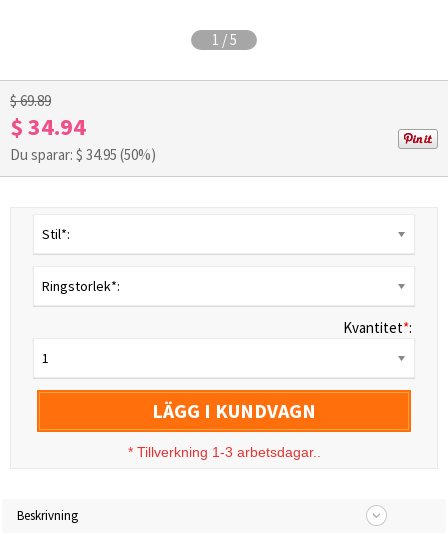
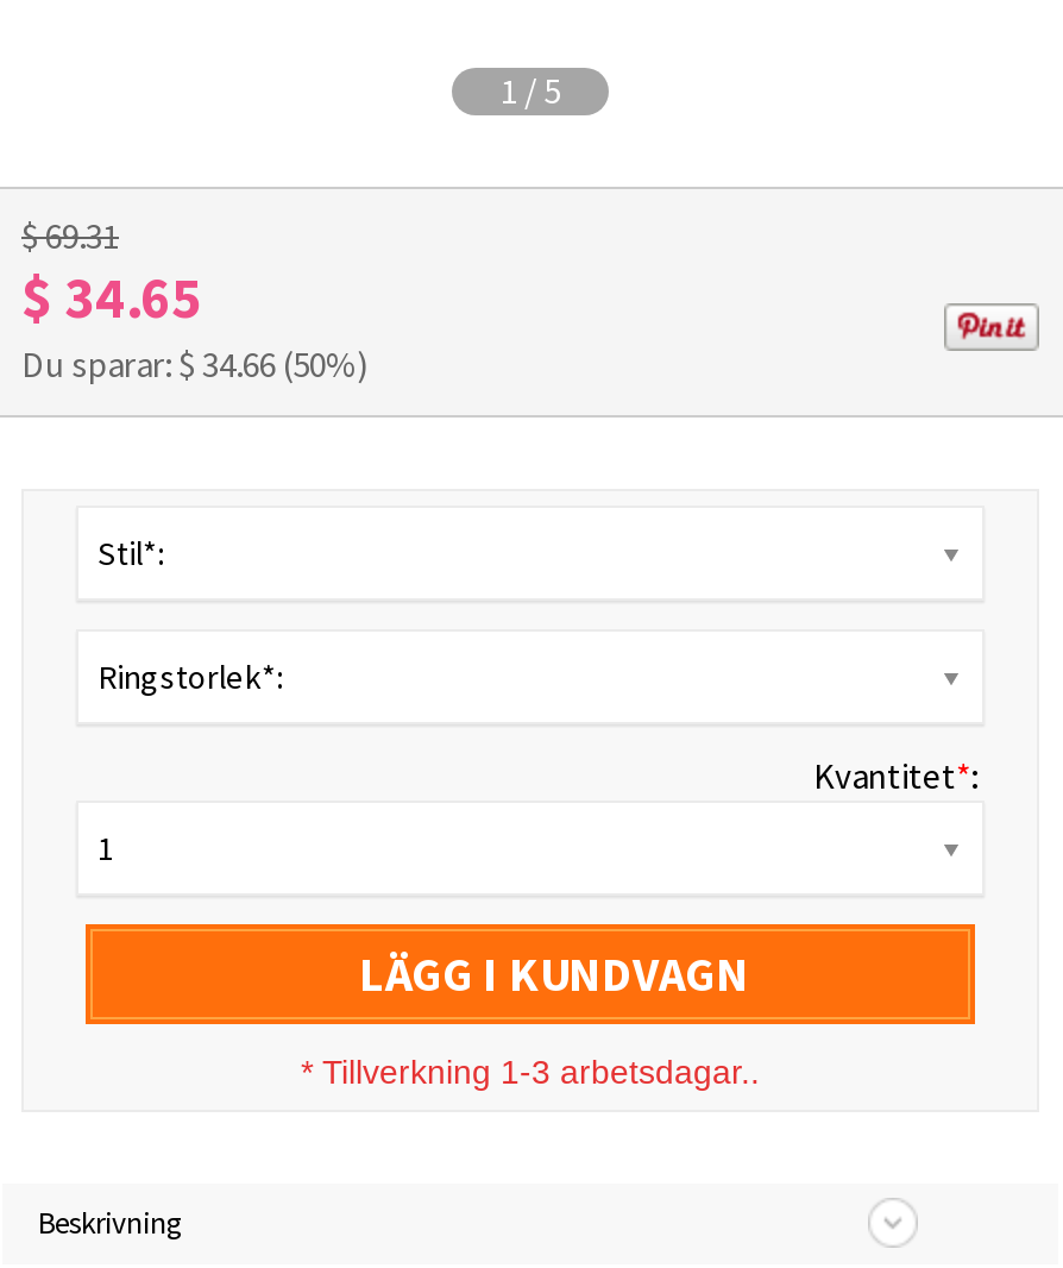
[10,91,51,110] $ 69.89 -> [21,213,119,258] $ 69.31
[10,111,86,142] $ 34.94 -> [21,260,202,334] $ 34.65
[10,145,156,164] Du sparar: $34.95 (50%) -> [21,341,369,387] Du sparar: $34.66 (50%)

